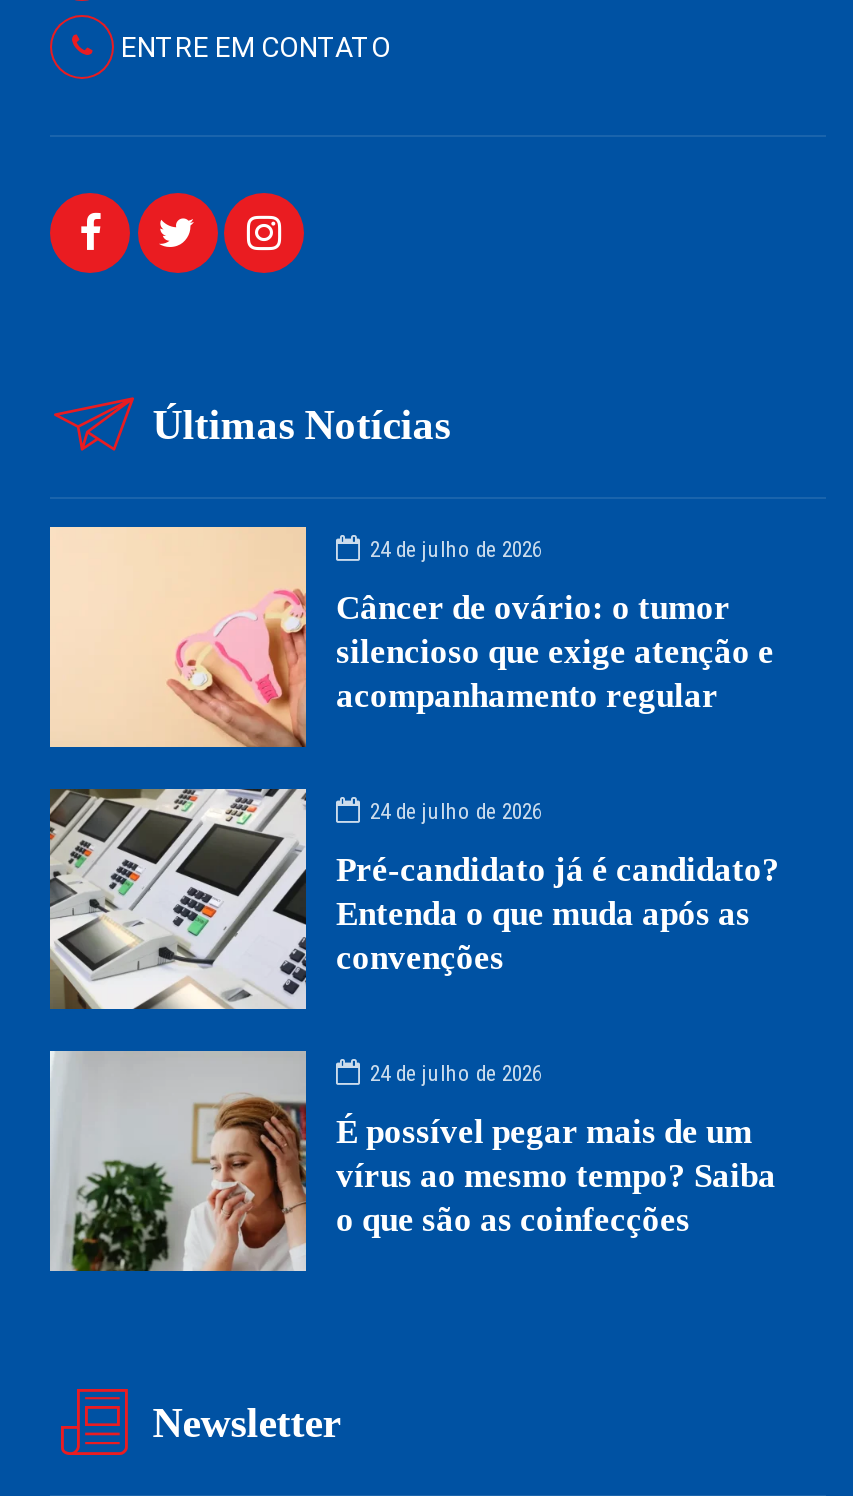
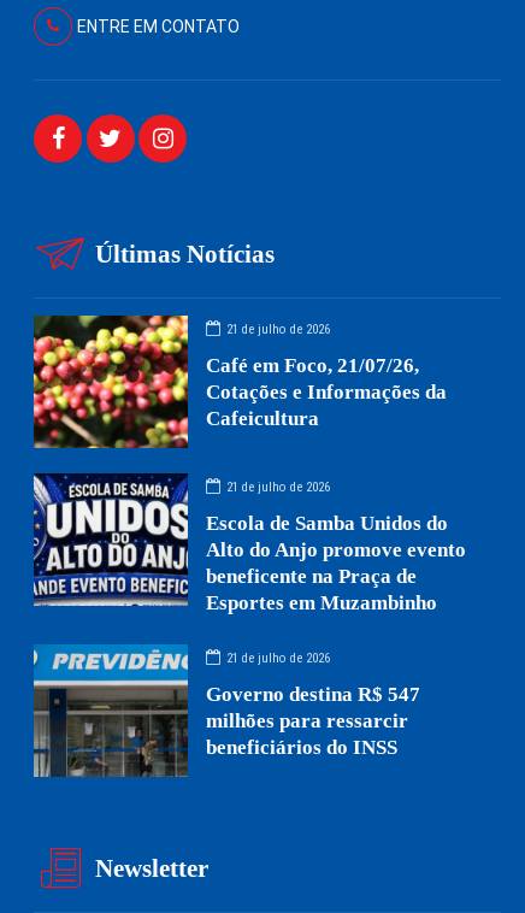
[48,524,774,750] [image] | Câncer de ovário: o tumor | silencioso que exige atenção e | acompanhamento regular -> [33,314,447,449] [image] | Café em Foco, 21/07/26, | Cotações e Informações da | Cafeicultura
[370,537,542,563] 24 de julho de 2026 -> [226,322,330,338] 21 de julho de 2026
[48,786,780,1010] [image] | Pré-candidato já é candidato? | Entenda o que muda após as | convenções -> [33,472,466,614] [image] | Escola de Samba Unidos do | Alto do Anjo promove evento | beneficente na Praça de | Esportes em Muzambinho
[370,799,542,825] 24 de julho de 2026 -> [226,480,330,496] 21 de julho de 2026
[48,1048,776,1274] [image] | É possível pegar mais de um | vírus ao mesmo tempo? Saiba | o que são as coinfecções -> [33,644,420,778] [image] | Governo destina R$ 547 | milhões para ressarcir | beneficiários do INSS
[370,1061,542,1087] 24 de julho de 2026 -> [226,651,330,667] 21 de julho de 2026

